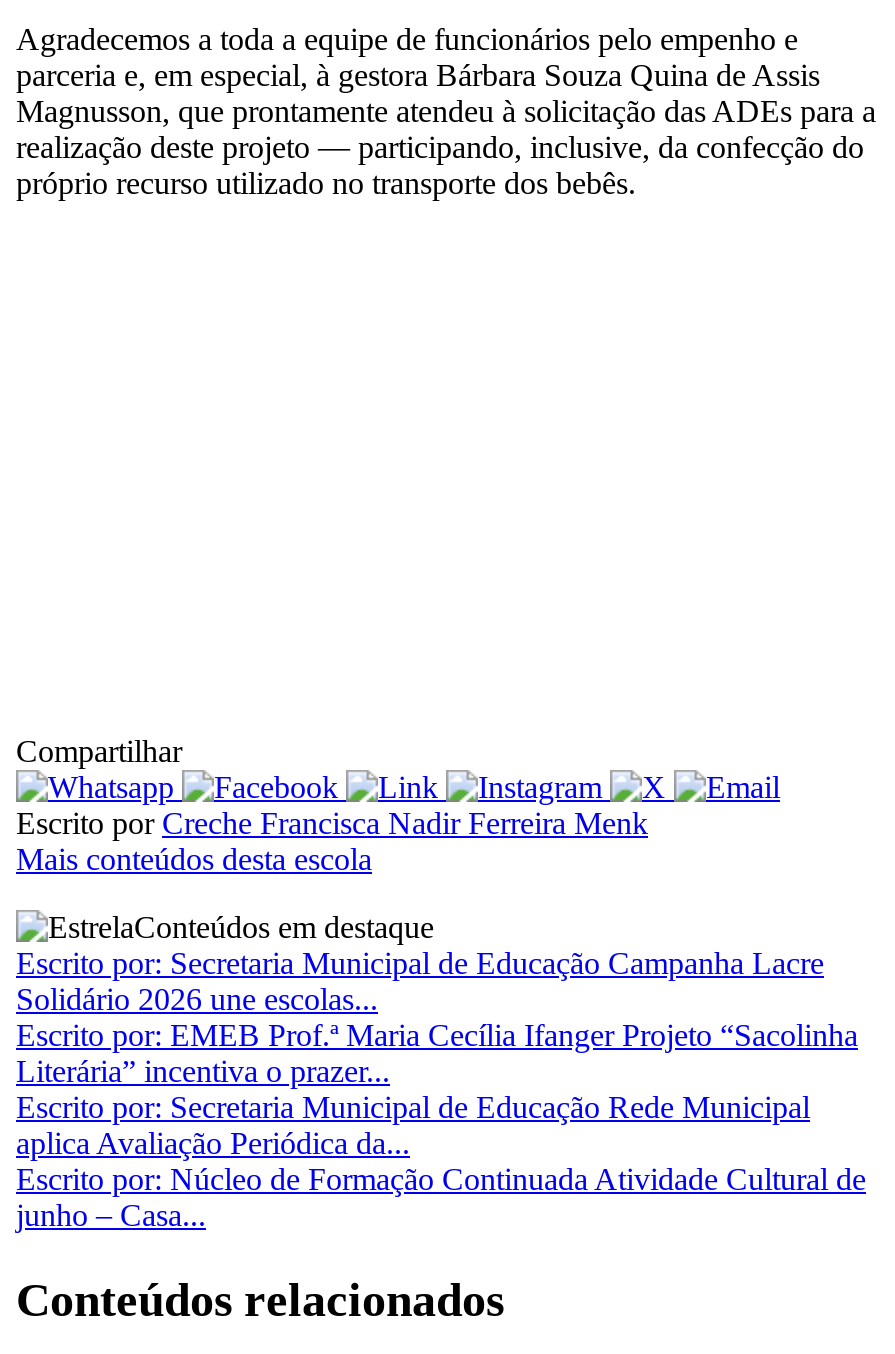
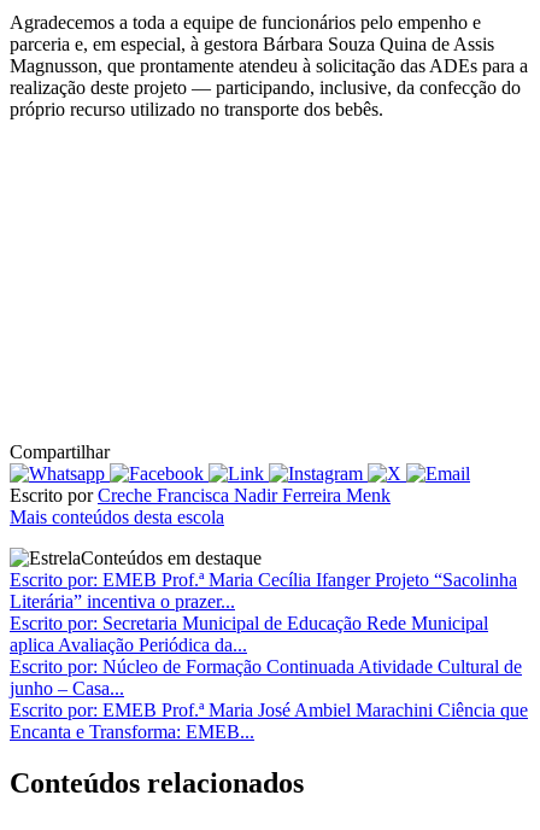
[16,946,824,1016] Escrito por: Secretaria Municipal de Educação Campanha Lacre | Solidário 2026 une escolas... -> none
moved [16,1018,866,1232] -> [10,569,522,698]: Escrito por: EMEB Prof.ª Maria Cecília Ifanger Projeto “Sacolinha | Literária” incentiva o prazer... | Escrito por: Secretaria Municipal de Educação Rede Municipal | aplica Avaliação Periódica da... | Escrito por: Núcleo de Formação Continuada Atividade Cultural de | junho – Casa...
none -> [10,699,528,742] Escrito por: EMEB Prof.ª Maria José Ambiel Marachini Ciência que | Encanta e Transforma: EMEB...

